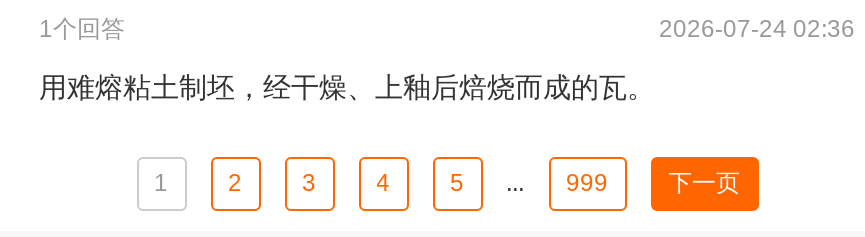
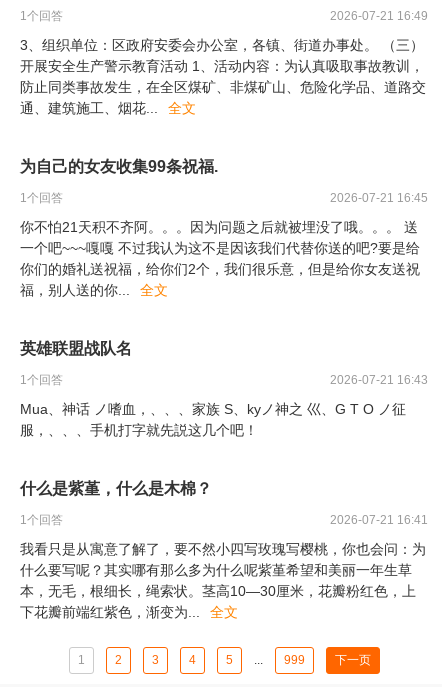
[39,15,855,103] 2026-07-24 02:36 | 用难熔粘土制坯，经干燥、上釉后焙烧而成的瓦。 -> [20,9,428,620] 2026-07-21 16:49 | 3、组织单位：区政府安委会办公室，各镇、街道办事处。 （三） | 开展安全生产警示教育活动 1、活动内容：为认真吸取事故教训， | 防止同类事故发生，在全区煤矿、非煤矿山、危险化学品、道路交 | 通、建筑施工、烟花... | 全文 | 为自己的女友收集99条祝福. | 1个回答 | 2026-07-21 16:45 | 你不怕21天积不齐阿。。。因为问题之后就被埋没了哦。。。 送 | 一个吧~~~嘎嘎 不过我认为这不是因该我们代替你送的吧?要是给 | 你们的婚礼送祝福，给你们2个，我们很乐意，但是给你女友送祝 | 福，别人送的你... | 全文 | 英雄联盟战队名 | 1个回答 | 2026-07-21 16:43 | Mua、神话 ノ嗜血，、、、家族 S、kyノ神之 巛、G T O ノ征 | 服，、、、手机打字就先説这几个吧！ | 什么是紫堇，什么是木棉？ | 1个回答 | 2026-07-21 16:41 | 我看只是从寓意了解了，要不然小四写玫瑰写樱桃，你也会问：为 | 什么要写呢？其实哪有那么多为什么呢紫堇希望和美丽一年生草 | 本，无毛，根细长，绳索状。茎高10—30厘米，花瓣粉红色，上 | 下花瓣前端红紫色，渐变为... | 全文

